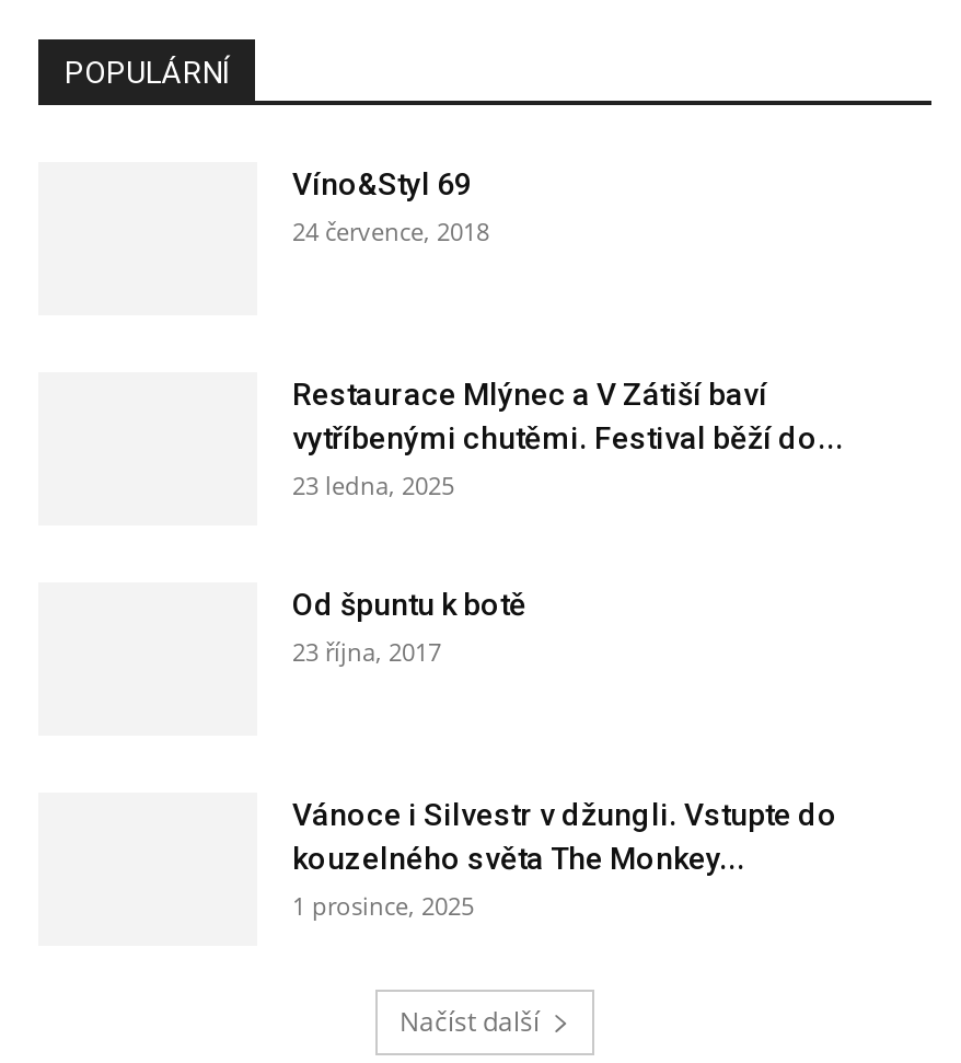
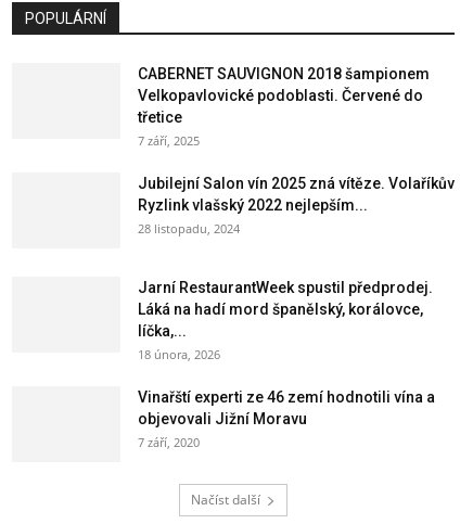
[292,166,489,247] Víno&Styl 69 | 24 července, 2018 -> [138,65,430,149] CABERNET SAUVIGNON 2018 šampionem | Velkopavlovické podoblasti. Červené do | třetice | 7 září, 2025
[292,376,844,501] Restaurace Mlýnec a V Zátiší baví | vytříbenými chutěmi. Festival běží do... | 23 ledna, 2025 -> [138,175,455,236] Jubilejní Salon vín 2025 zná vítěze. Volaříkův | Ryzlink vlašský 2022 nejlepším... | 28 listopadu, 2024
[292,587,526,668] Od špuntu k botě | 23 října, 2017 -> [138,279,433,362] Jarní RestaurantWeek spustil předprodej. | Láká na hadí mord španělský, korálovce, | líčka,... | 18 února, 2026
[292,797,837,922] Vánoce i Silvestr v džungli. Vstupte do | kouzelného světa The Monkey... | 1 prosince, 2025 -> [138,388,435,450] Vinařští experti ze 46 zemí hodnotili vína a | objevovali Jižní Moravu | 7 září, 2020

